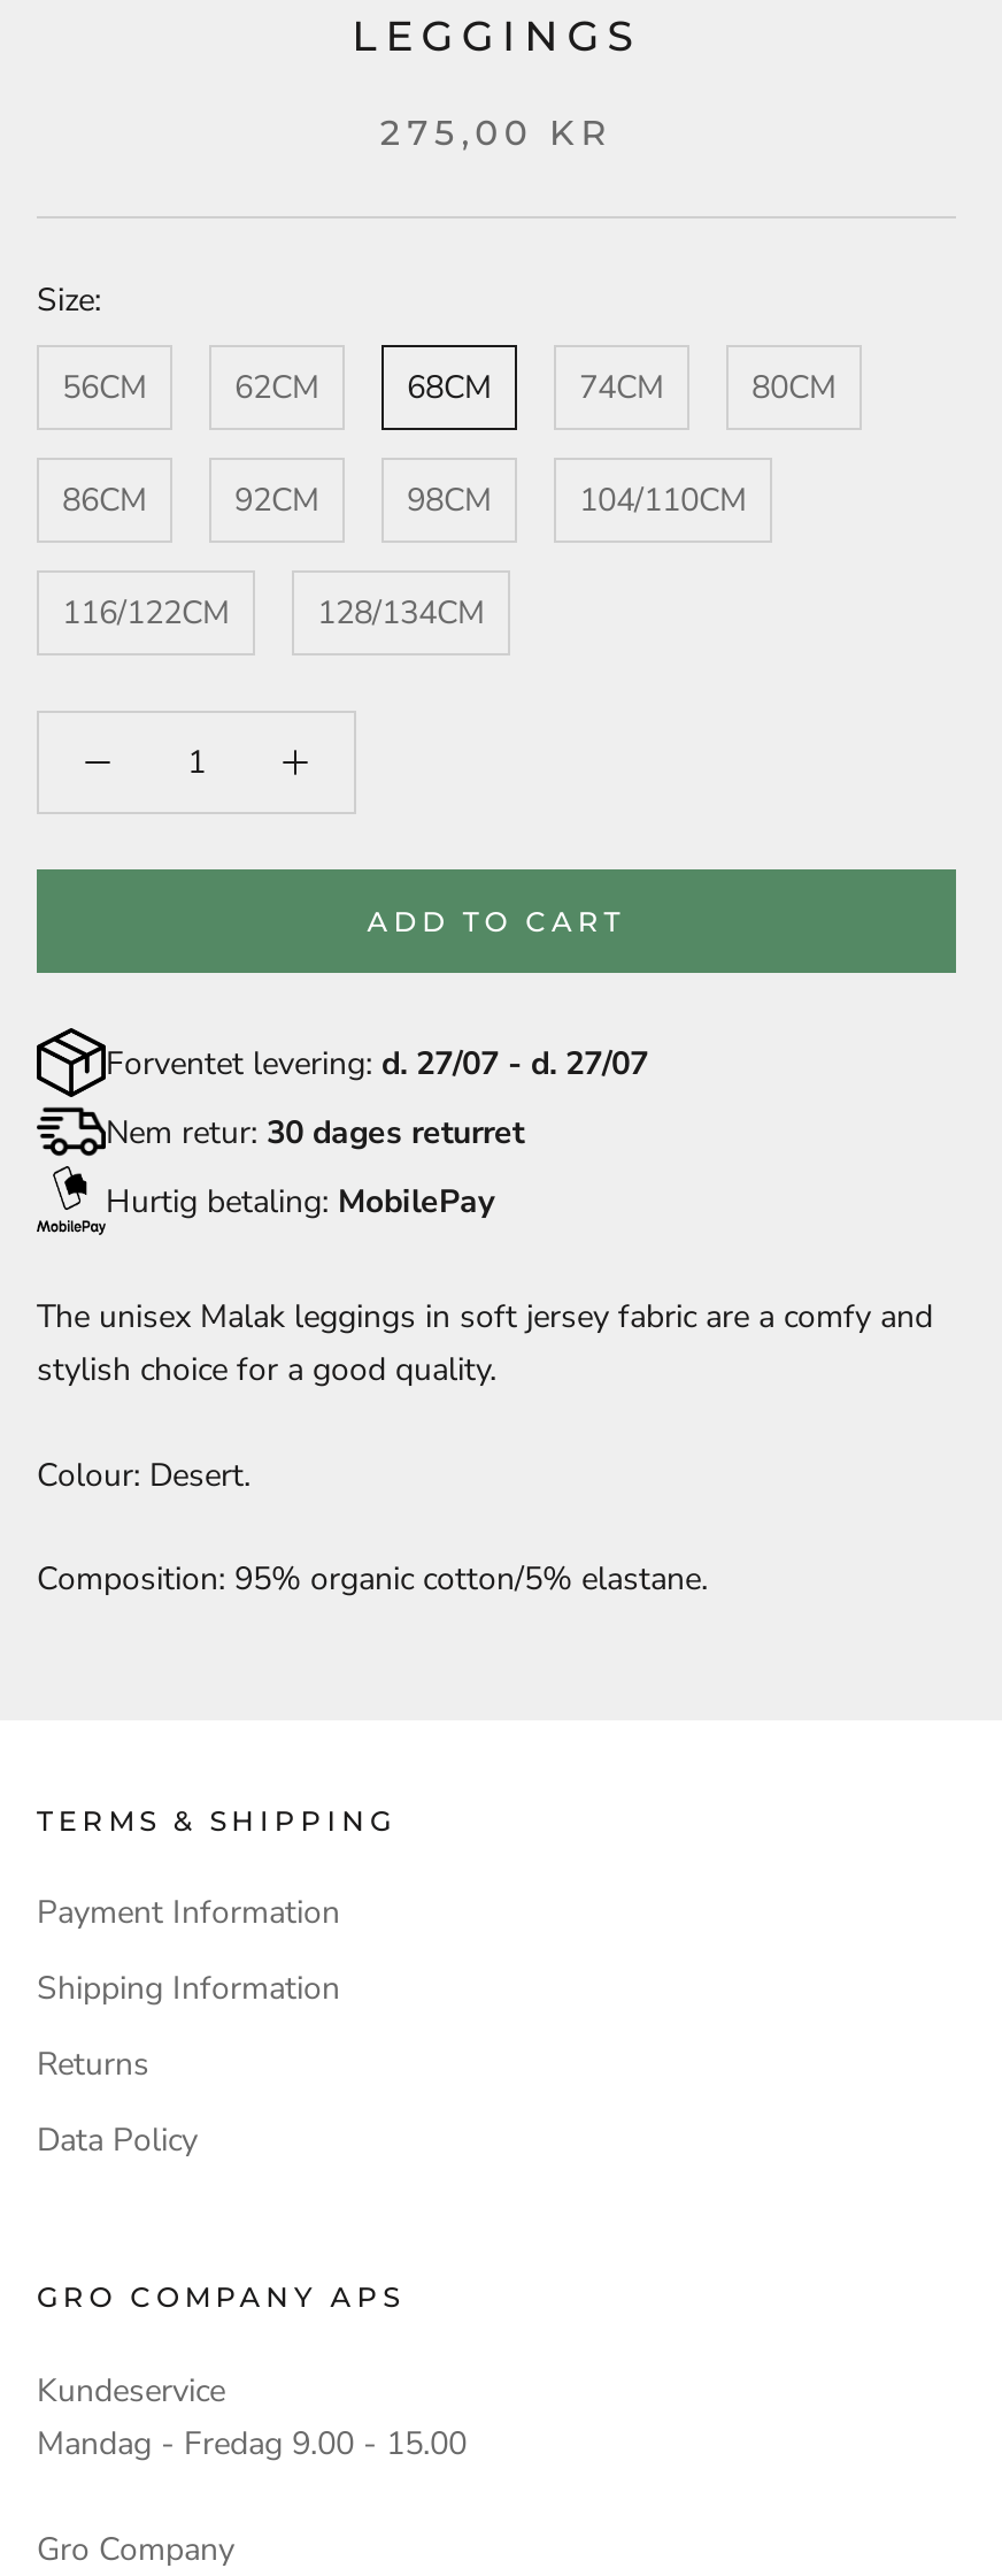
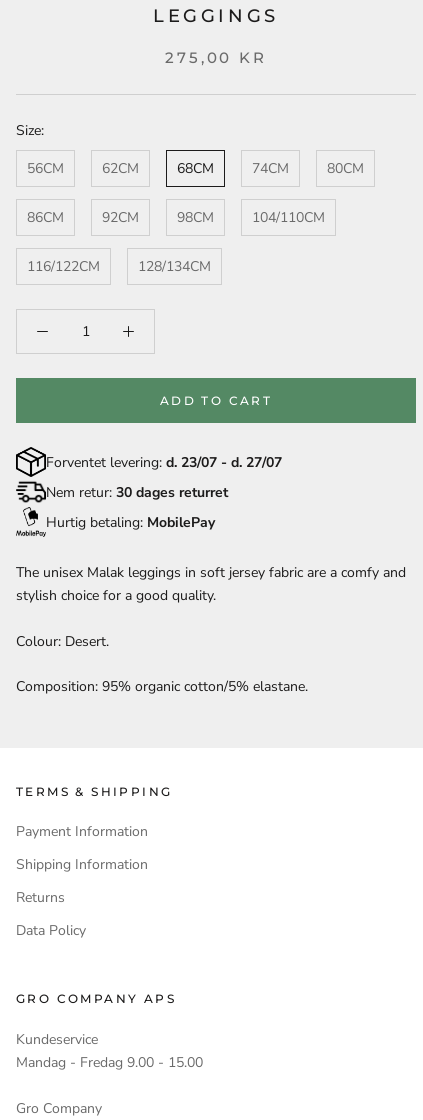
[106,1041,648,1085] Forventet levering: d. 27/07 - d. 27/07 -> [46,453,282,472] Forventet levering: d. 23/07 - d. 27/07

